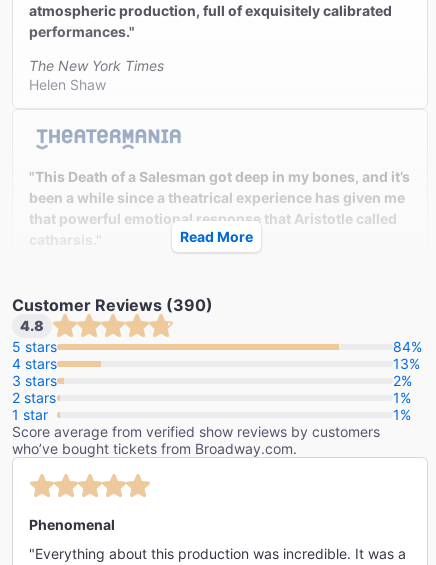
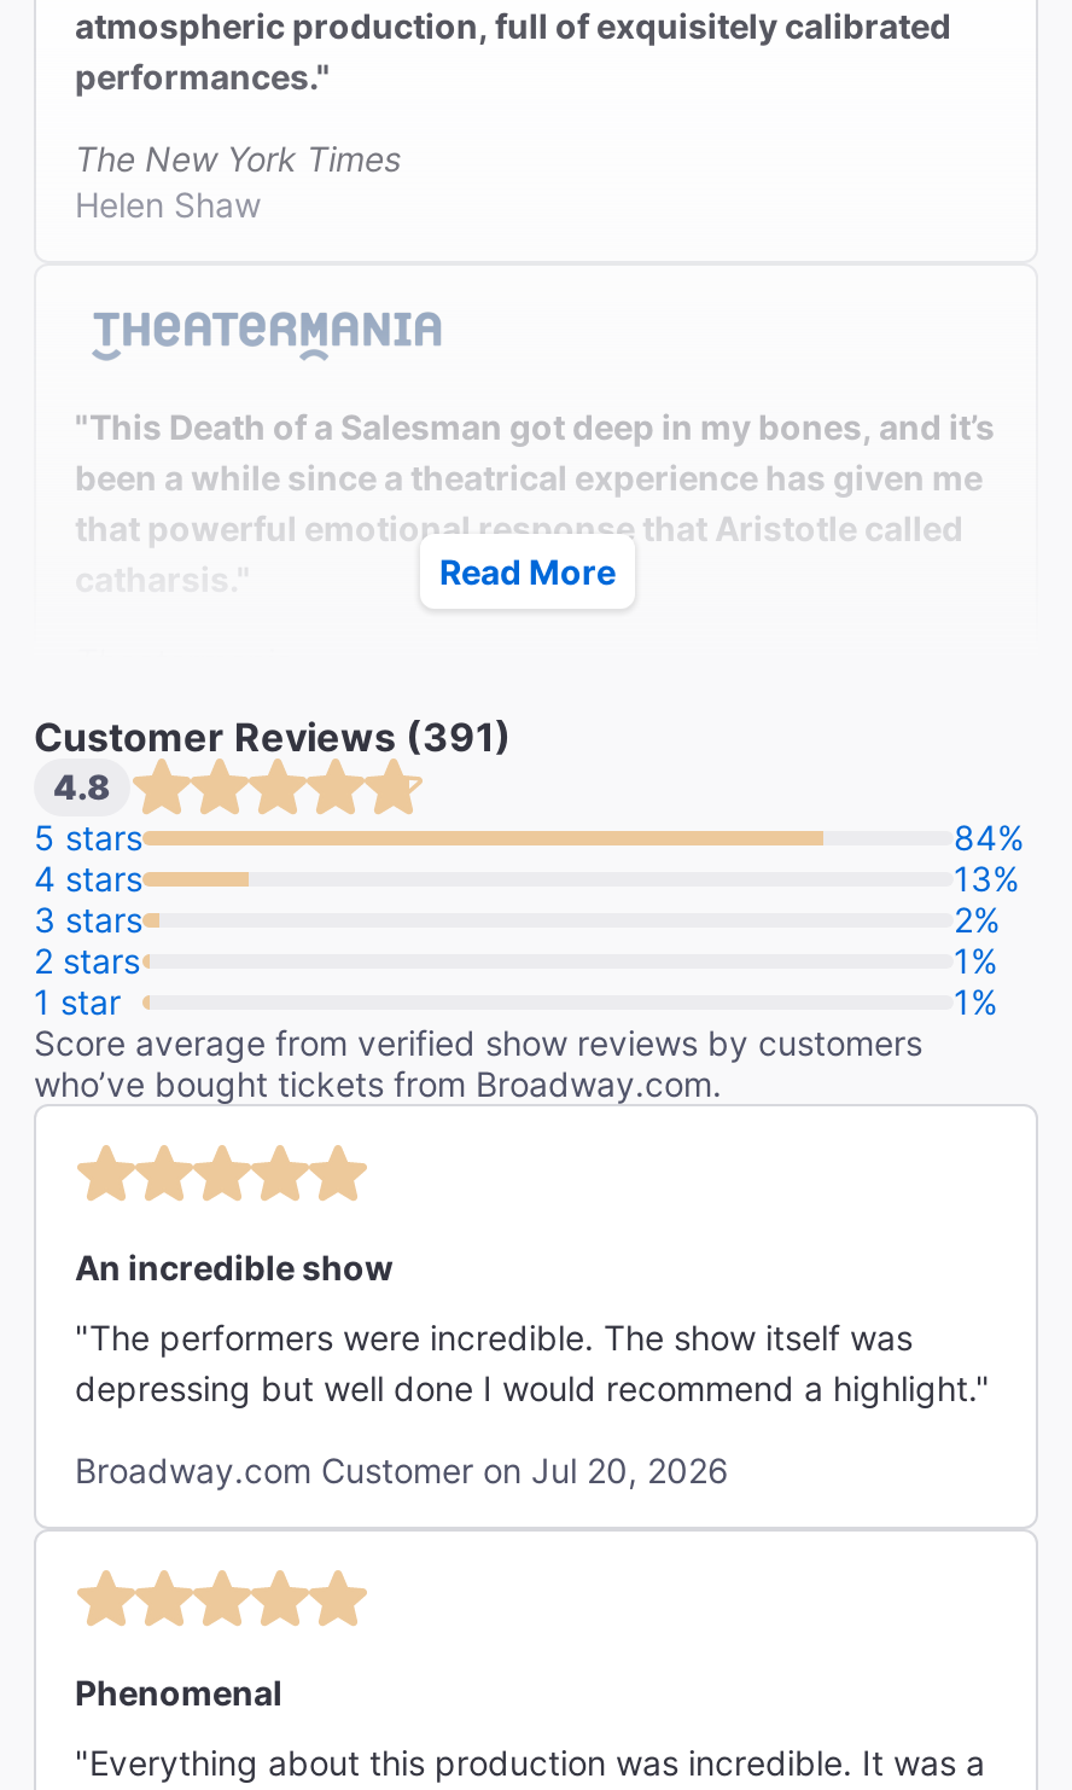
[12,295,213,315] Customer Reviews (390) -> [34,713,512,761] Customer Reviews (391)
none -> [75,1247,990,1491] An incredible show | "The performers were incredible. The show itself was | depressing but well done I would recommend a highlight." | Broadway.com Customer on Jul 20, 2026

